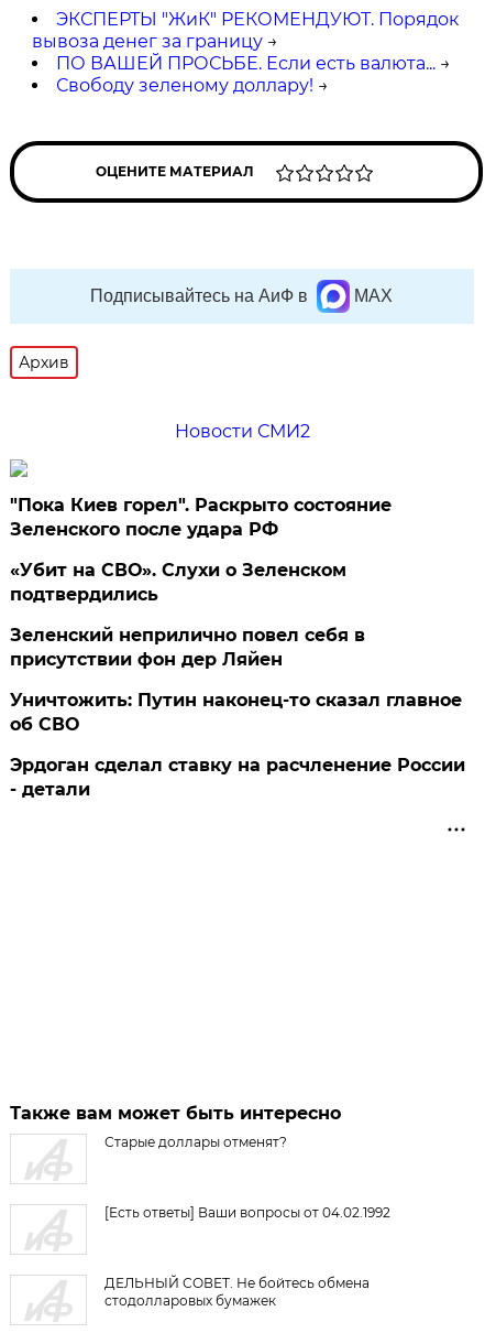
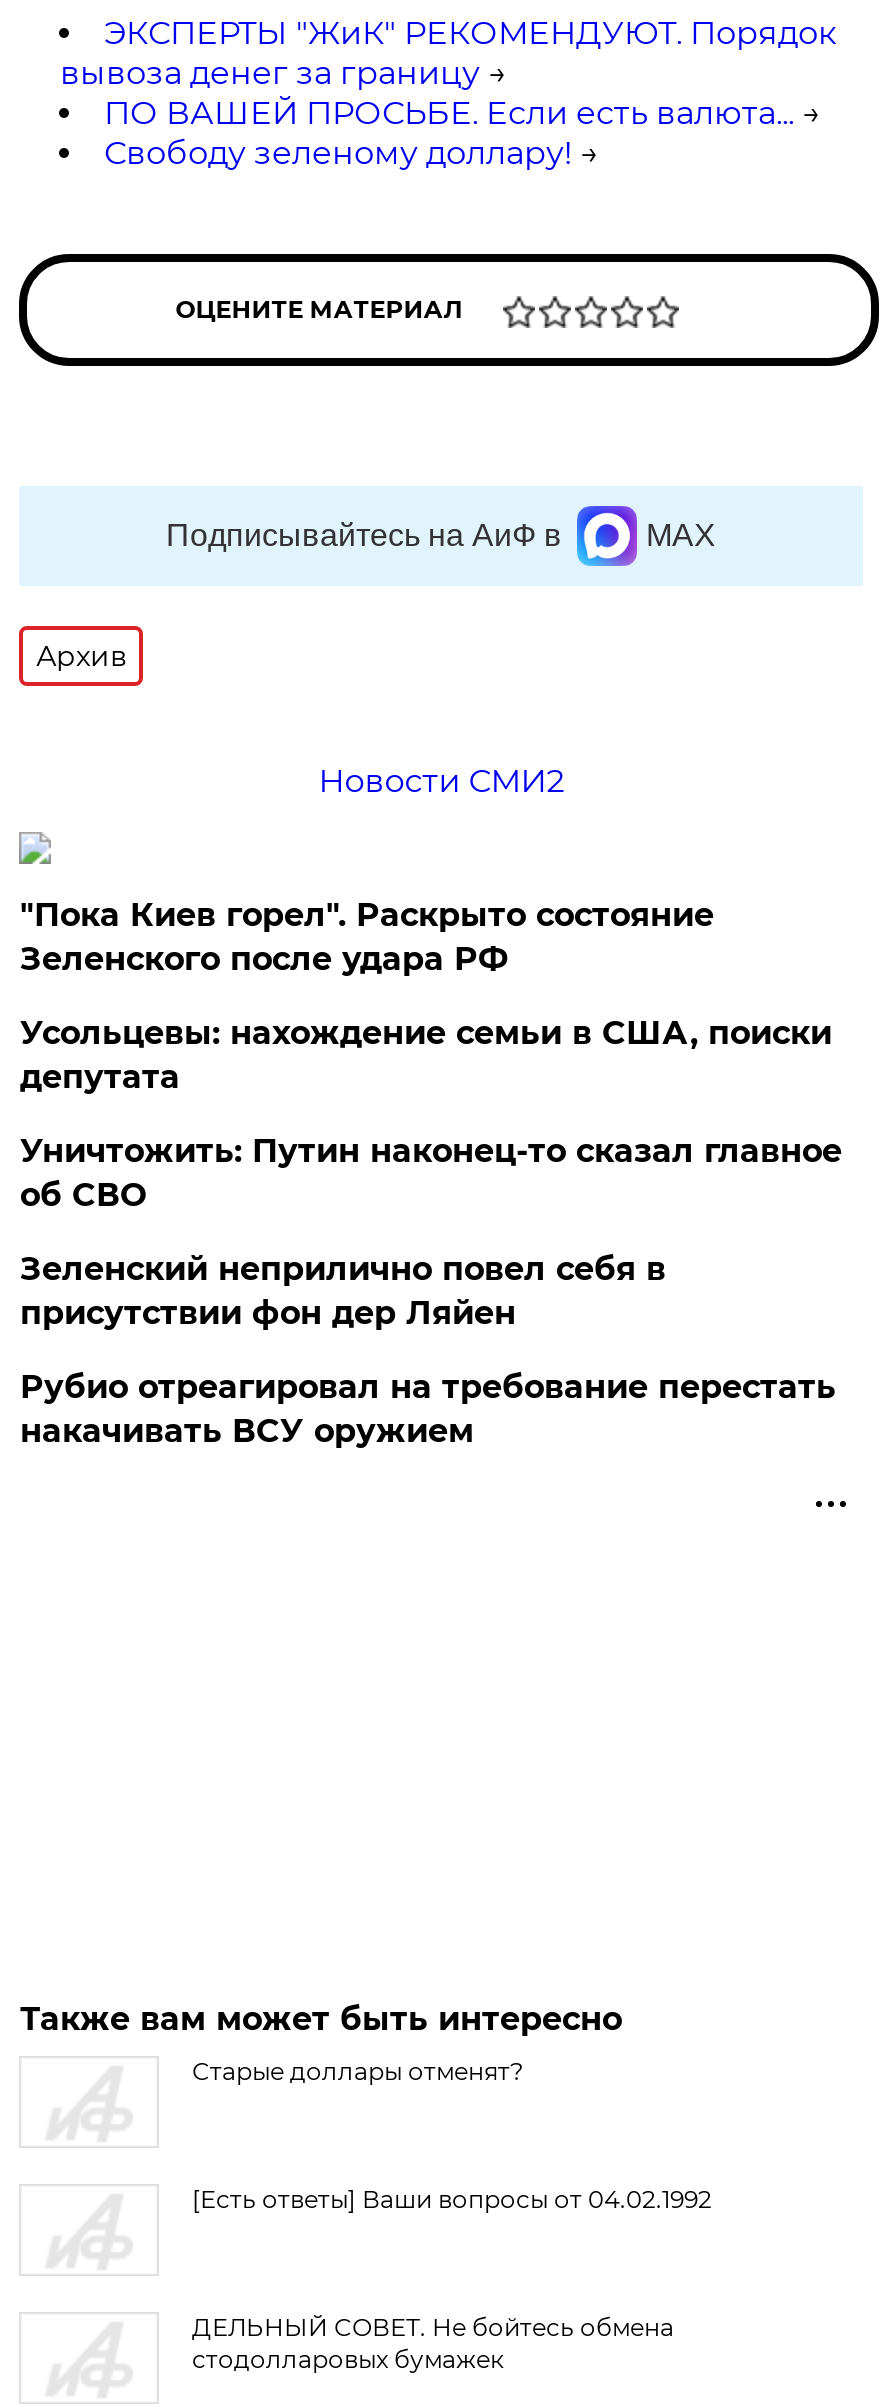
[10,560,347,605] «Убит на СВО». Слухи о Зеленском | подтвердились -> [20,1014,832,1096] Усольцевы: нахождение семьи в США, поиски | депутата
moved [10,625,366,670] -> [20,1250,666,1332]: Зеленский неприлично повел cебя в | присутствии фон дер Ляйен
moved [10,690,462,735] -> [20,1132,842,1214]: Уничтожить: Путин наконец-то сказал главное | об СВО
[10,755,466,800] Эрдоган сделал ставку на расчленение России | - детали -> [20,1368,836,1450] Рубио отреагировал на требование перестать | накачивать ВСУ оружием

